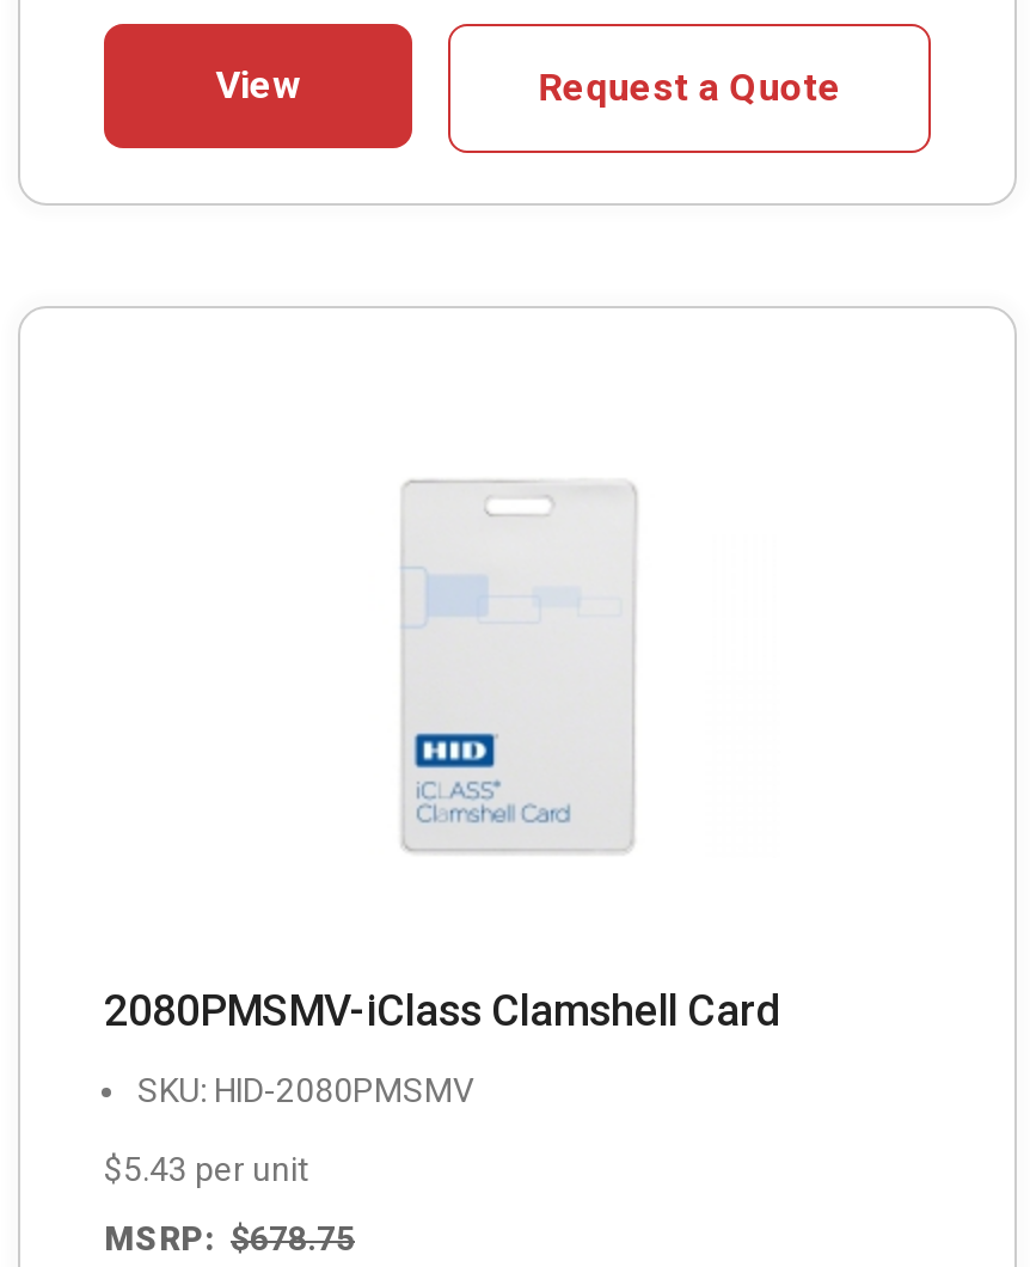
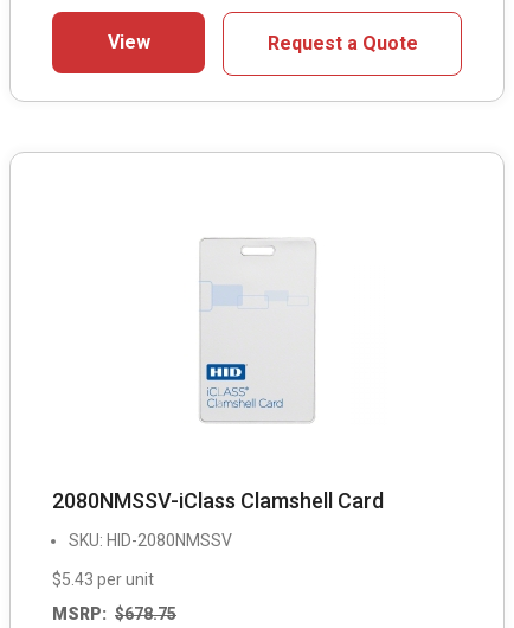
[104,986,780,1036] 2080PMSMV-iClass Clamshell Card -> [52,489,384,513] 2080NMSSV-iClass Clamshell Card
[137,1072,474,1110] SKU: HID-2080PMSMV -> [69,531,232,550] SKU: HID-2080NMSSV

